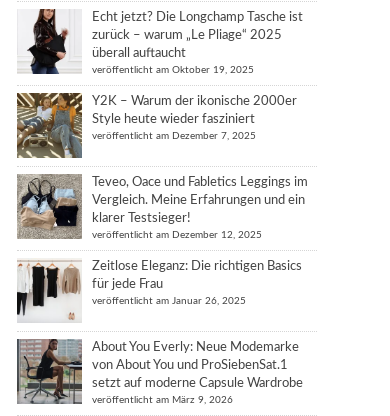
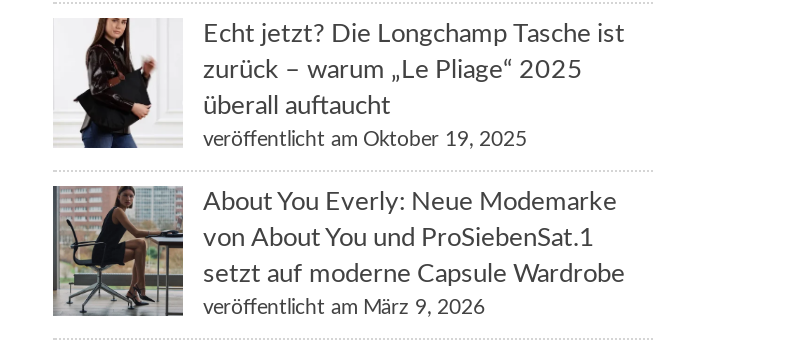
[17,93,297,158] [image] | Y2K – Warum der ikonische 2000er | Style heute wieder fasziniert | veröffentlicht am Dezember 7, 2025 -> none
[17,173,308,306] [image] | Teveo, Oace und Fabletics Leggings im | Vergleich. Meine Erfahrungen und ein | klarer Testsieger! | veröffentlicht am Dezember 12, 2025 | Zeitlose Eleganz: Die richtigen Basics | für jede Frau | veröffentlicht am Januar 26, 2025 -> none
[16,260,78,321] [image] -> none

